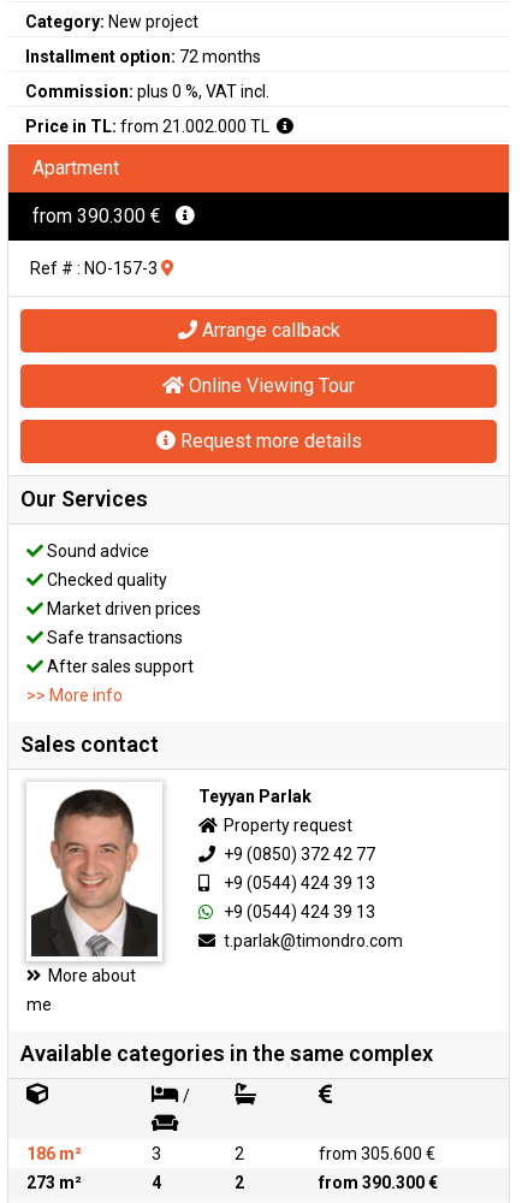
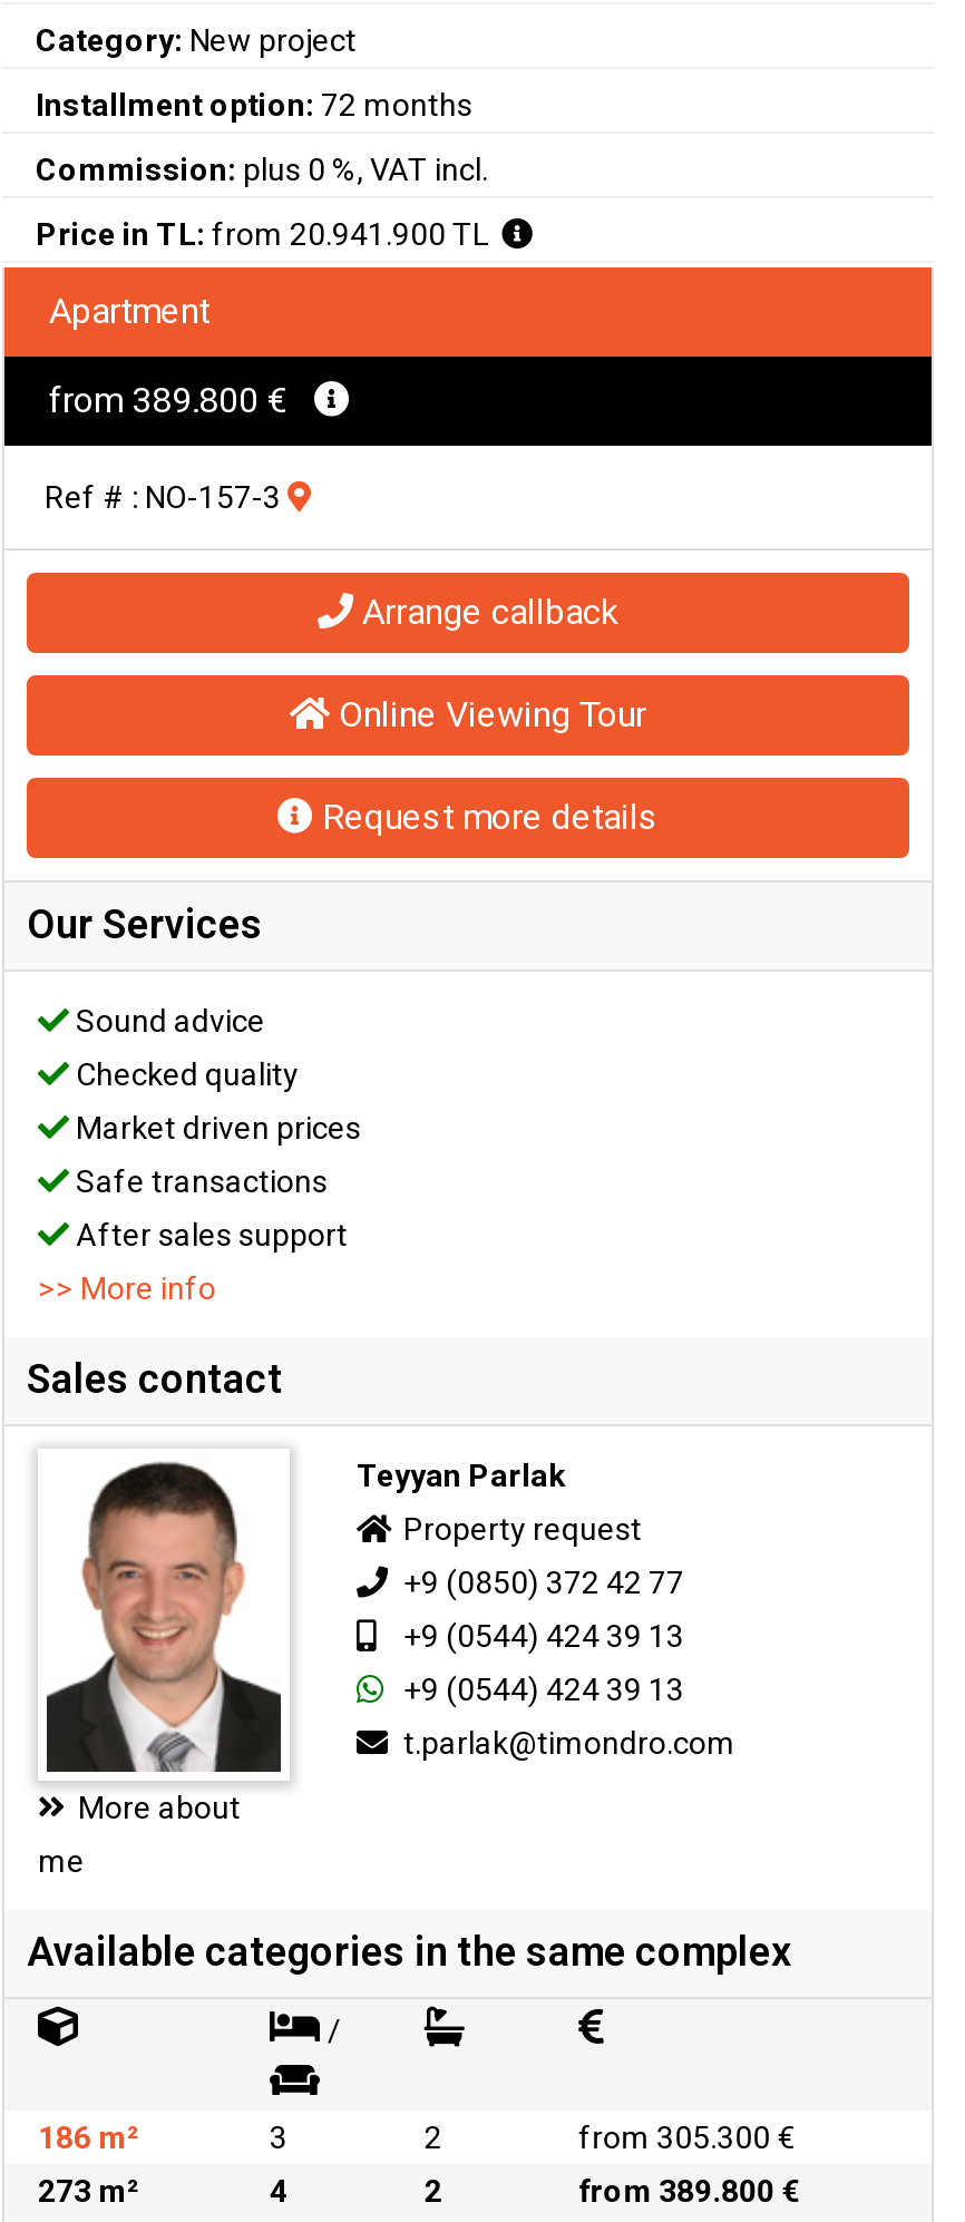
[25,117,277,136] Price in TL: from 21.002.000 TL -> [36,216,501,252] Price in TL: from 20.941.900 TL
[32,205,176,227] from 390.300 € -> [49,379,314,421] from 389.800 €
[318,1144,435,1163] from 305.600 € -> [579,2119,795,2155] from 305.300 €
[318,1173,437,1192] from 390.300 € -> [579,2173,799,2208] from 389.800 €

